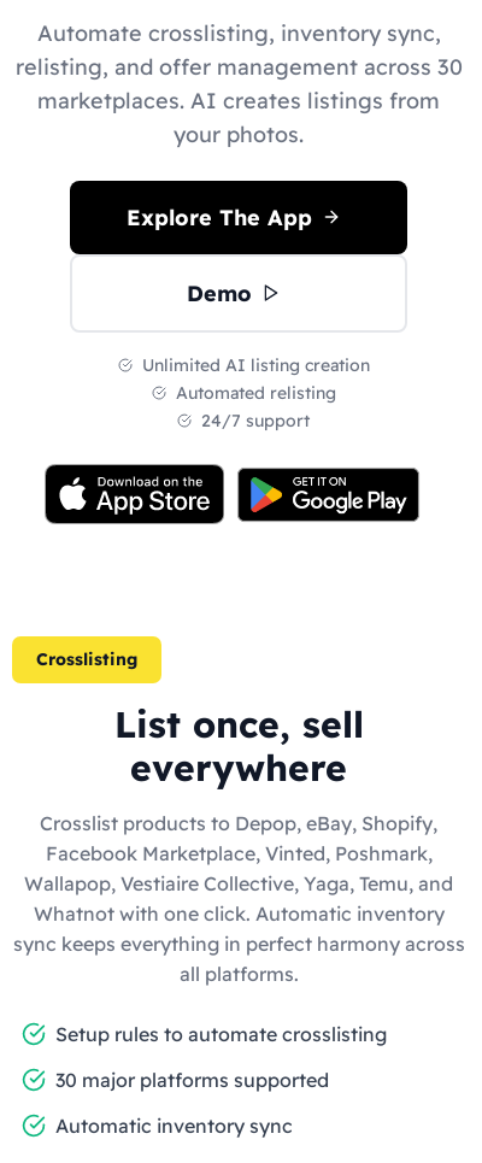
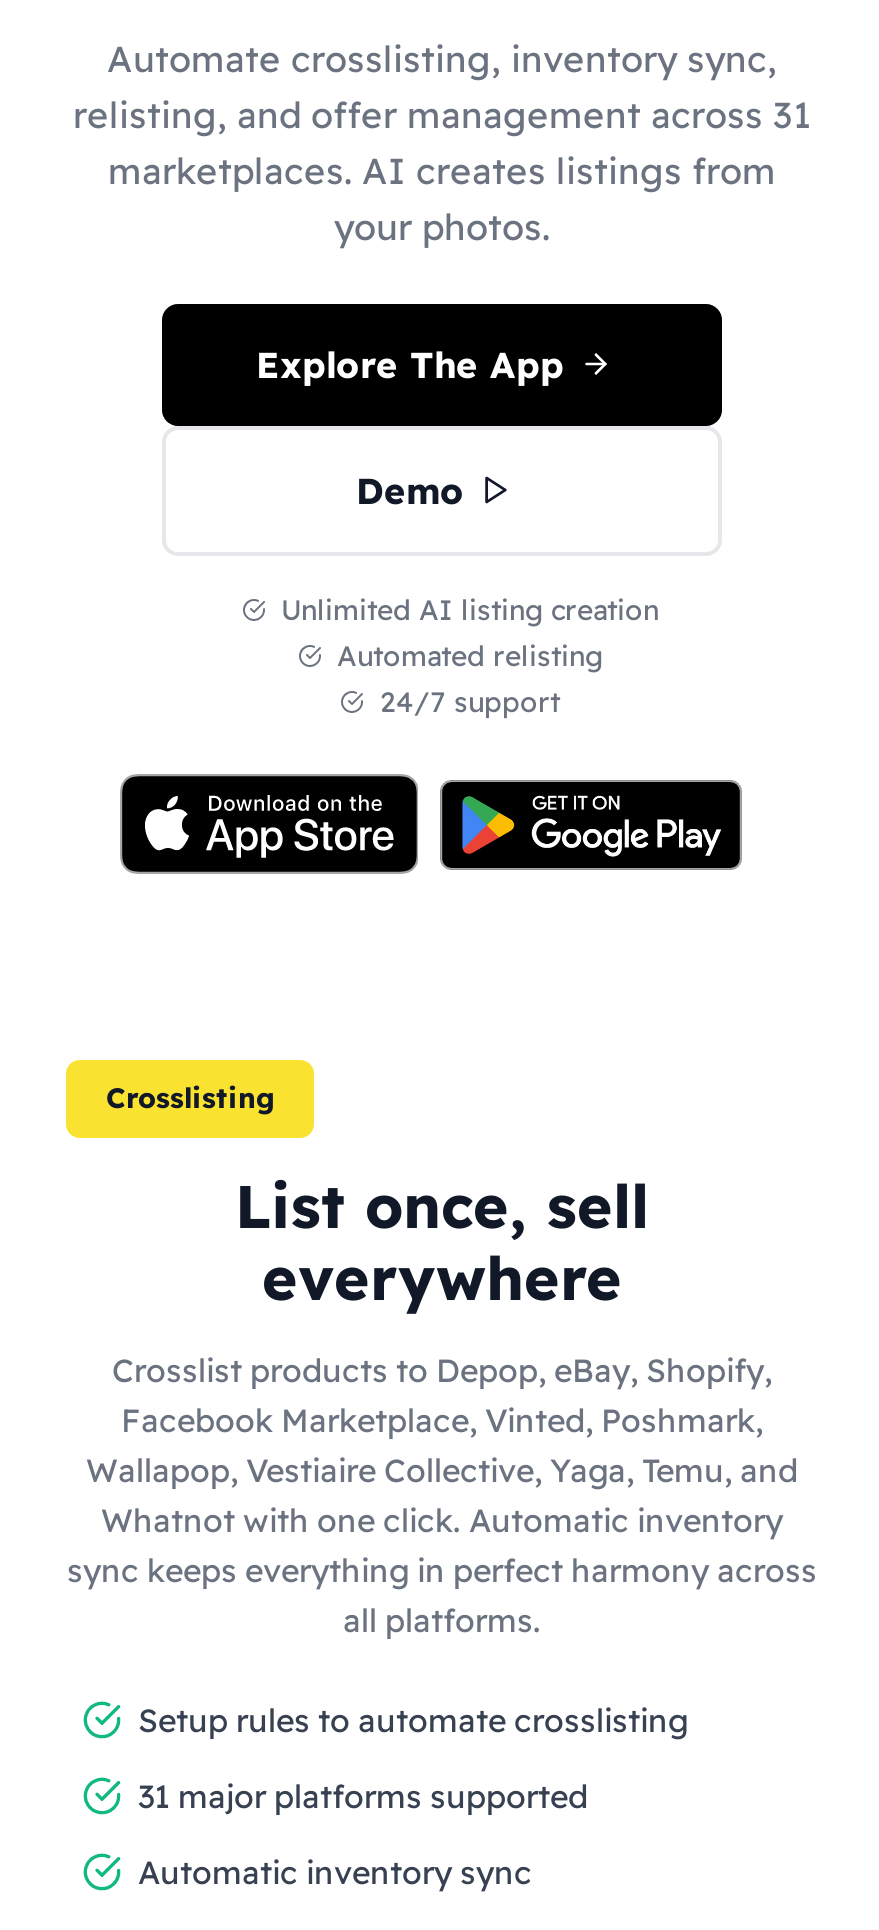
[15,52,462,80] relisting, and offer management across 30 -> [73,91,811,137] relisting, and offer management across 31
[55,1067,329,1091] 30 major platforms supported -> [138,1775,588,1815] 31 major platforms supported

